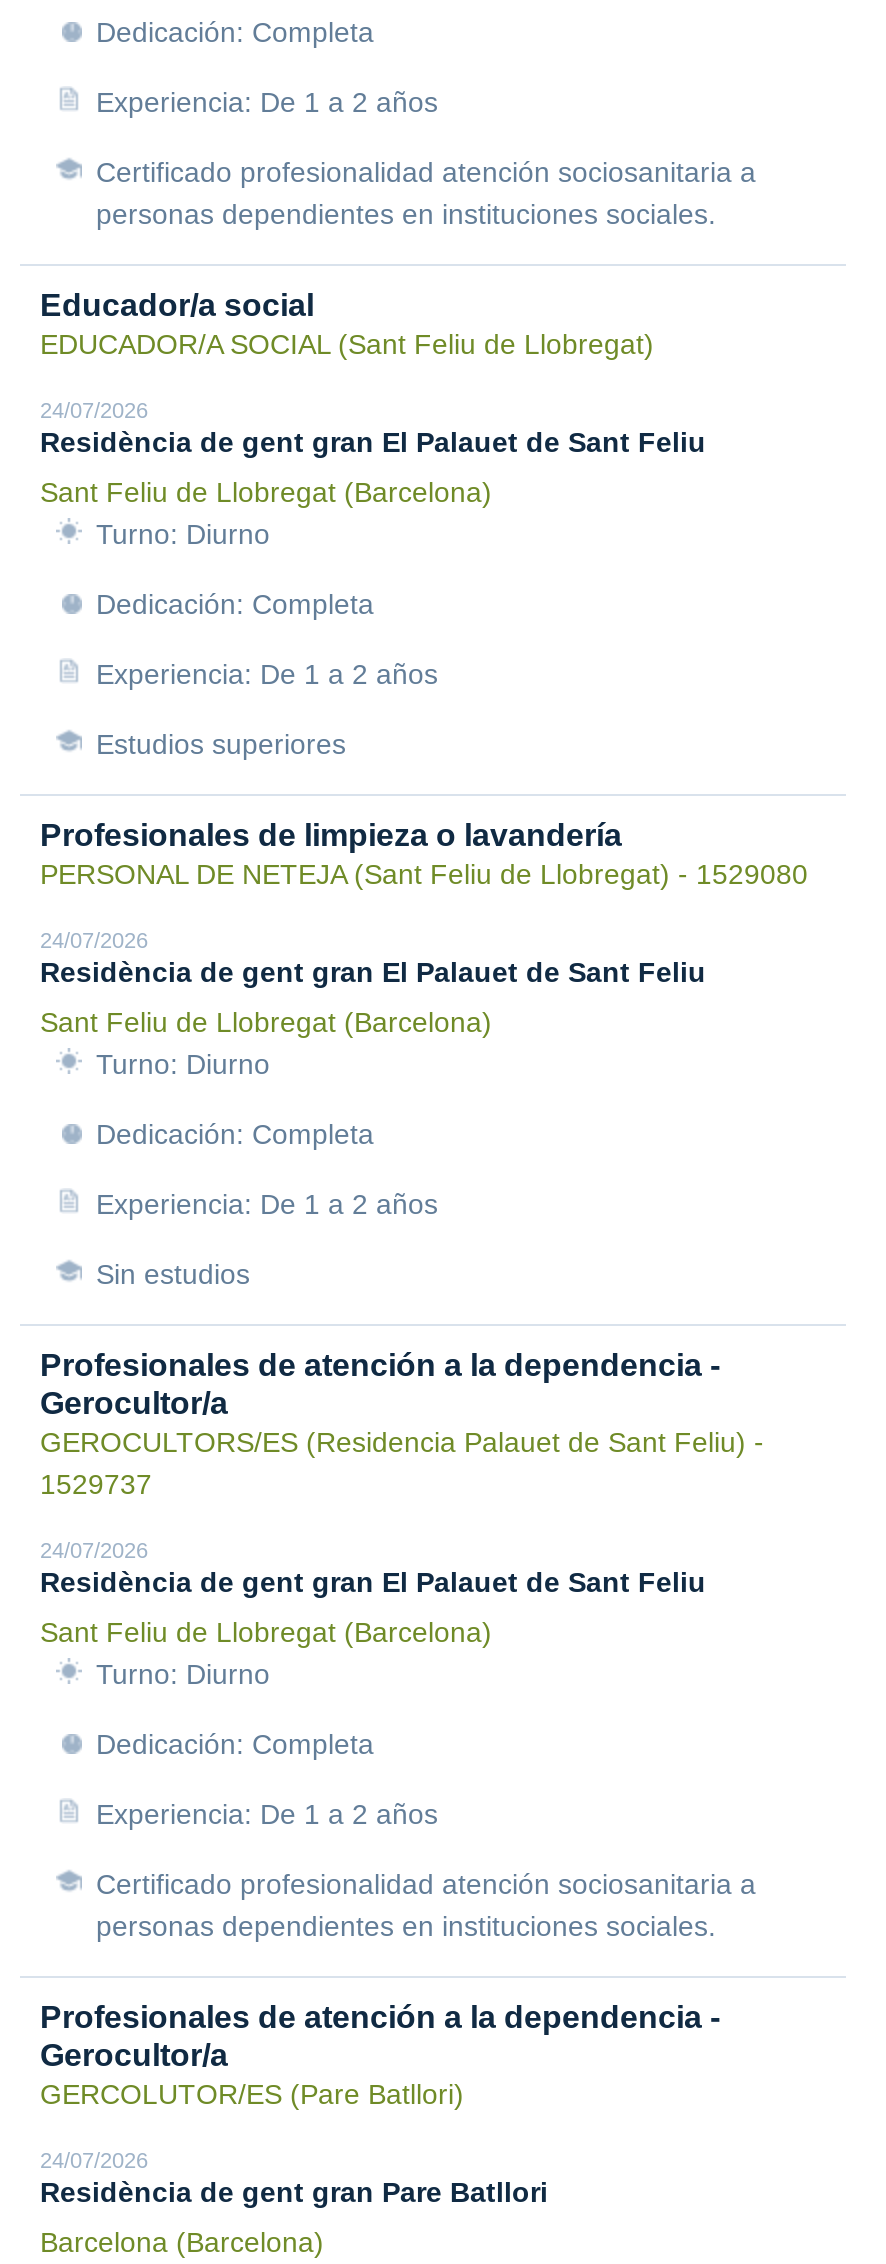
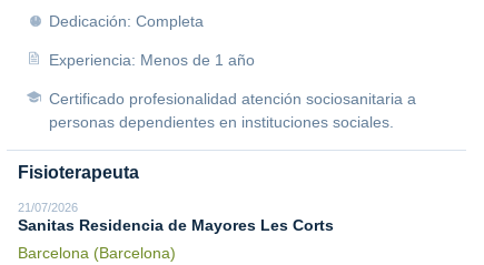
[96,86,438,118] Experiencia: De 1 a 2 años -> [49,51,255,69] Experiencia: Menos de 1 año
[40,288,808,2208] Educador/a social | EDUCADOR/A SOCIAL (Sant Feliu de Llobregat) | 24/07/2026 | Residència de gent gran El Palauet de Sant Feliu | Sant Feliu de Llobregat (Barcelona) | Turno: Diurno | Dedicación: Completa | Experiencia: De 1 a 2 años | Estudios superiores | Profesionales de limpieza o lavandería | PERSONAL DE NETEJA (Sant Feliu de Llobregat) - 1529080 | 24/07/2026 | Residència de gent gran El Palauet de Sant Feliu | Sant Feliu de Llobregat (Barcelona) | Turno: Diurno | Dedicación: Completa | Experiencia: De 1 a 2 años | Sin estudios | Profesionales de atención a la dependencia - | Gerocultor/a | GEROCULTORS/ES (Residencia Palauet de Sant Feliu) - | 1529737 | 24/07/2026 | Residència de gent gran El Palauet de Sant Feliu | Sant Feliu de Llobregat (Barcelona) | Turno: Diurno | Dedicación: Completa | Experiencia: De 1 a 2 años | Certificado profesionalidad atención sociosanitaria a | personas dependientes en instituciones sociales. | Profesionales de atención a la dependencia - | Gerocultor/a | GERCOLUTOR/ES (Pare Batllori) | 24/07/2026 | Residència de gent gran Pare Batllori -> [18,163,334,234] Fisioterapeuta | 21/07/2026 | Sanitas Residencia de Mayores Les Corts

